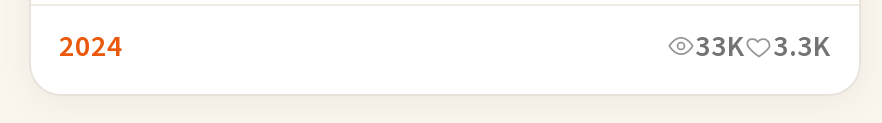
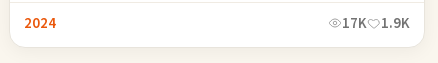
[695,25,831,63] 33K | 3.3K -> [342,13,410,32] 17K | 1.9K

